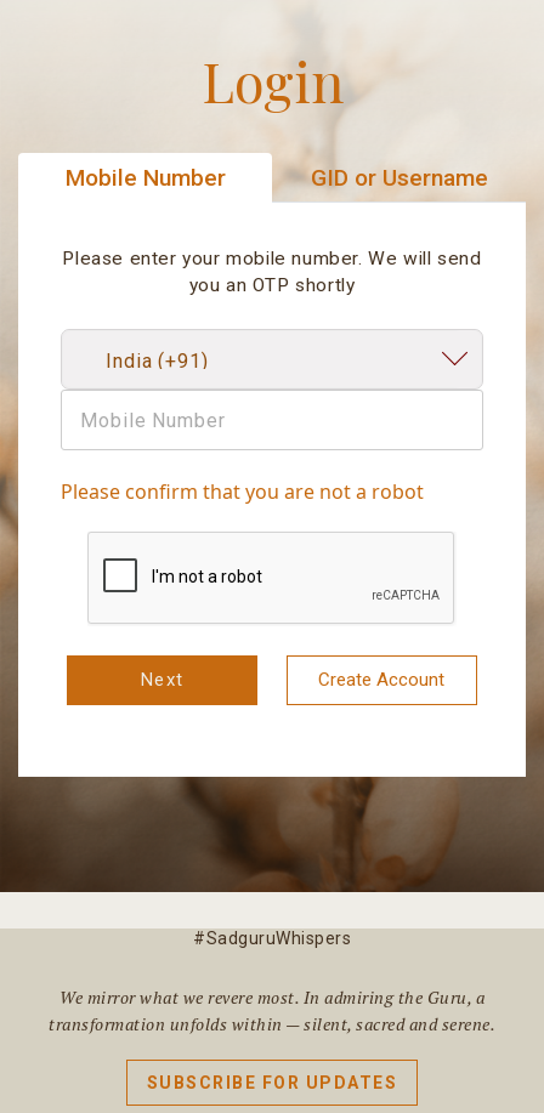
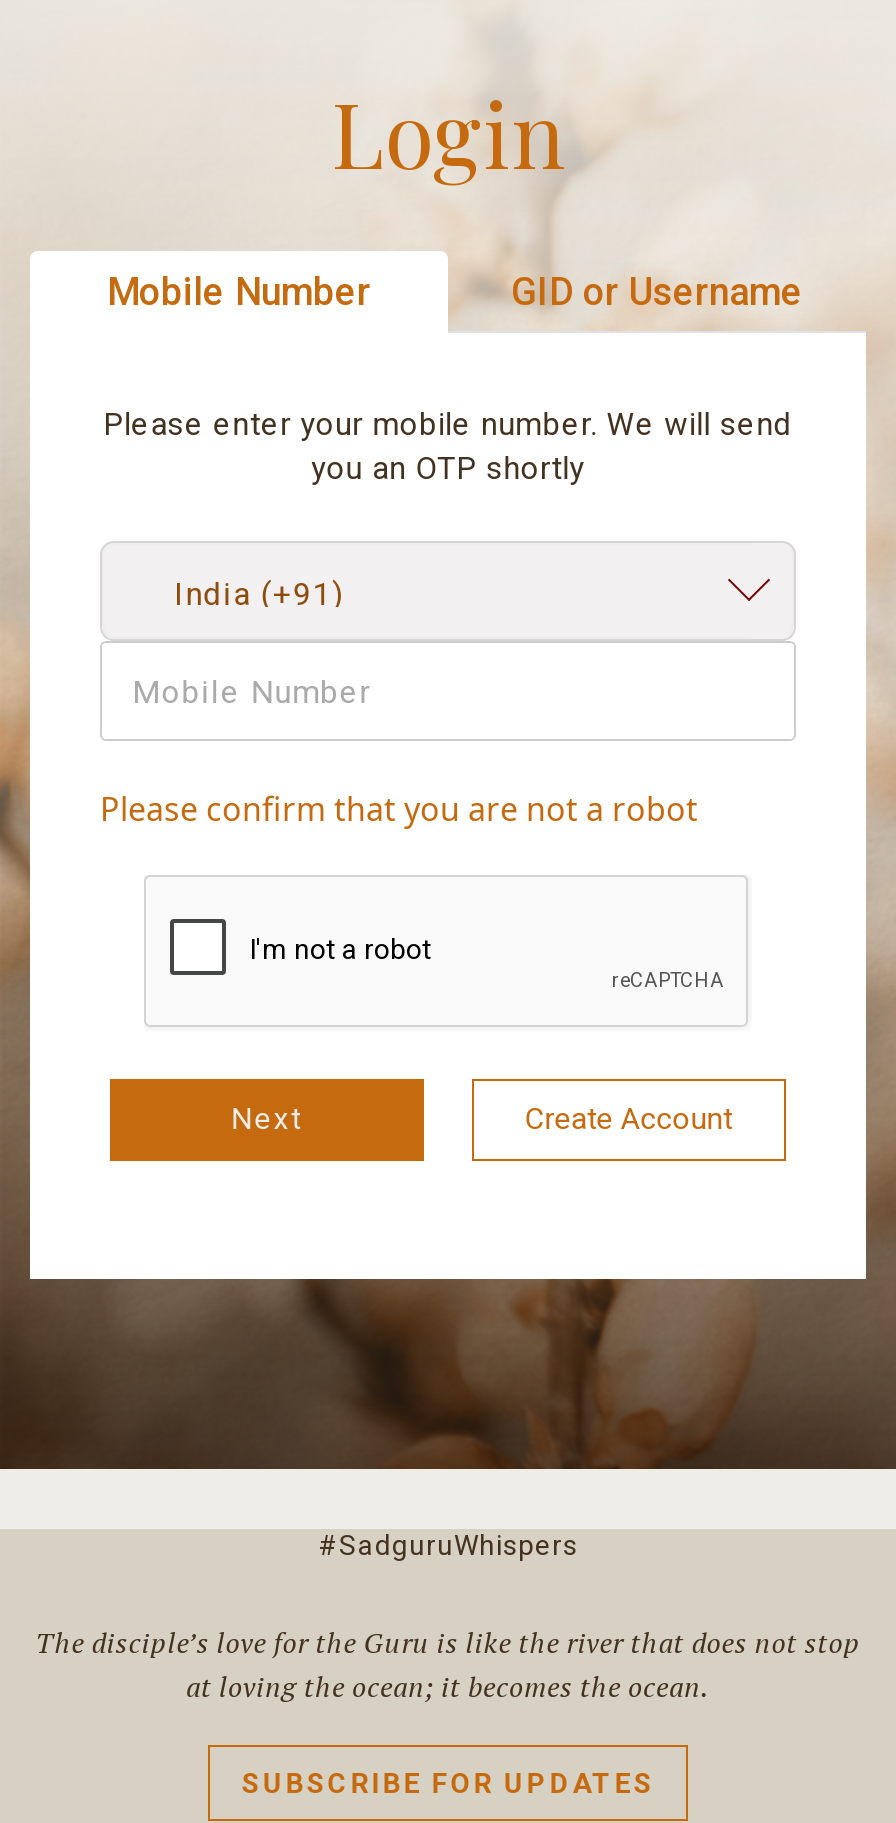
[49,986,495,1036] We mirror what we revere most. In admiring the Guru, a | transformation unfolds within — silent, sacred and serene. -> [36,1623,860,1705] The disciple’s love for the Guru is like the river that does not stop | at loving the ocean; it becomes the ocean.

